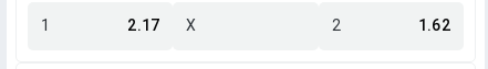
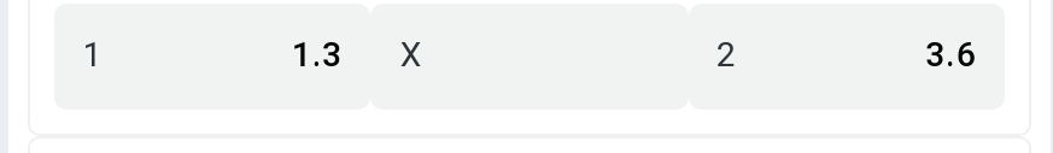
[128,16,197,34] 2.17 X -> [292,35,422,73] 1.3 X
[418,16,450,34] 1.62 -> [926,35,976,73] 3.6

